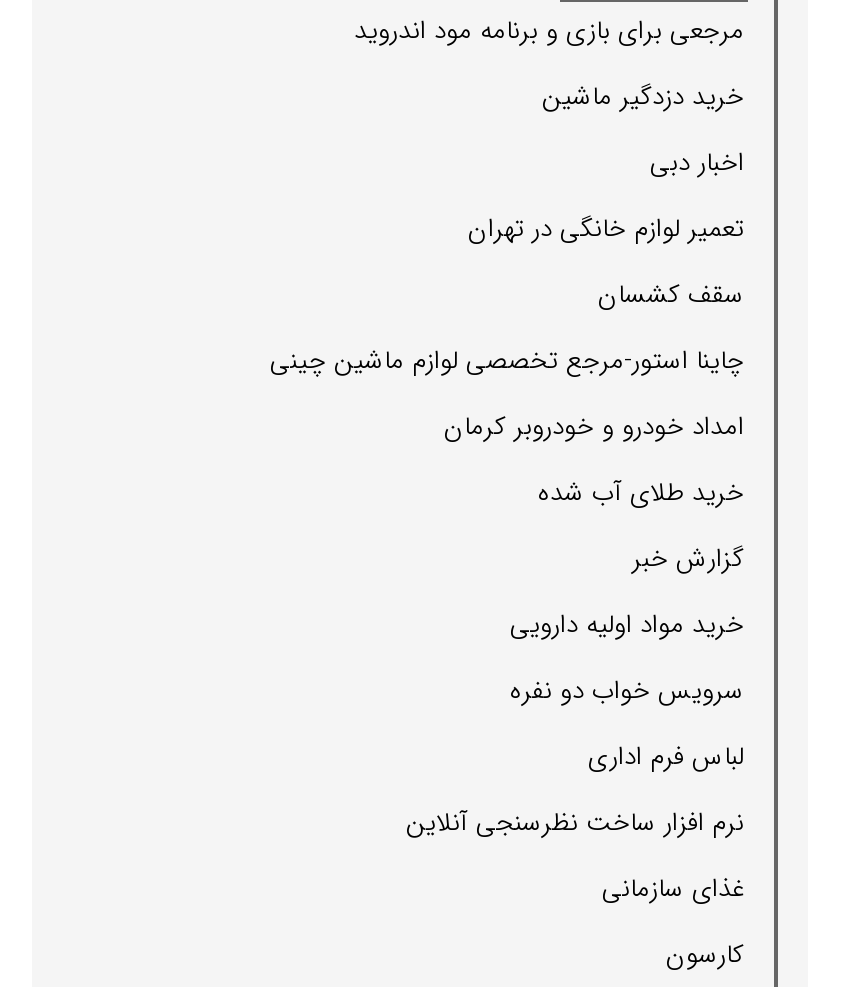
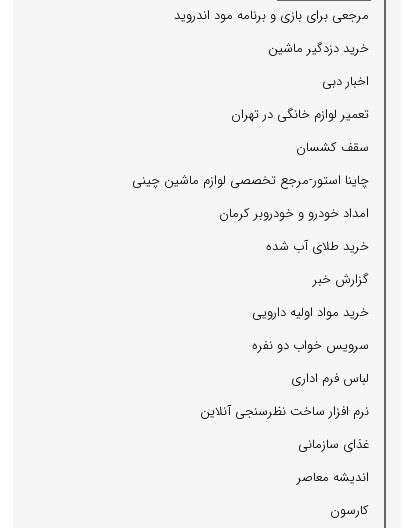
none -> [297,467,369,488] اندیشه معاصر

